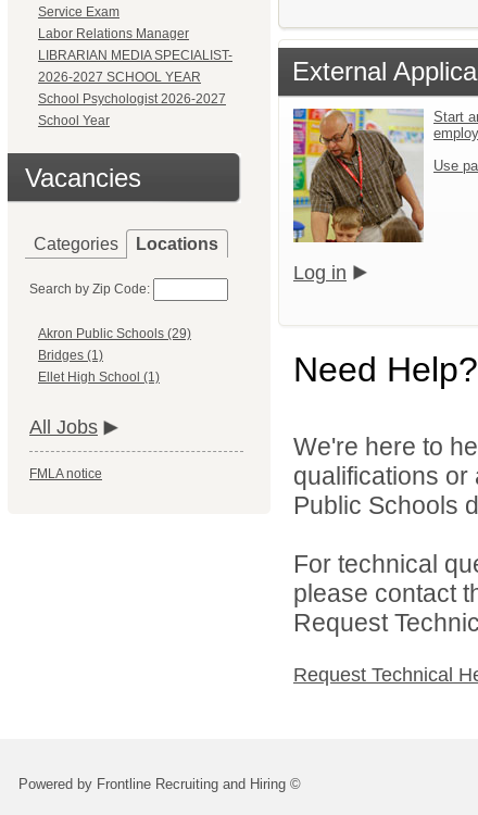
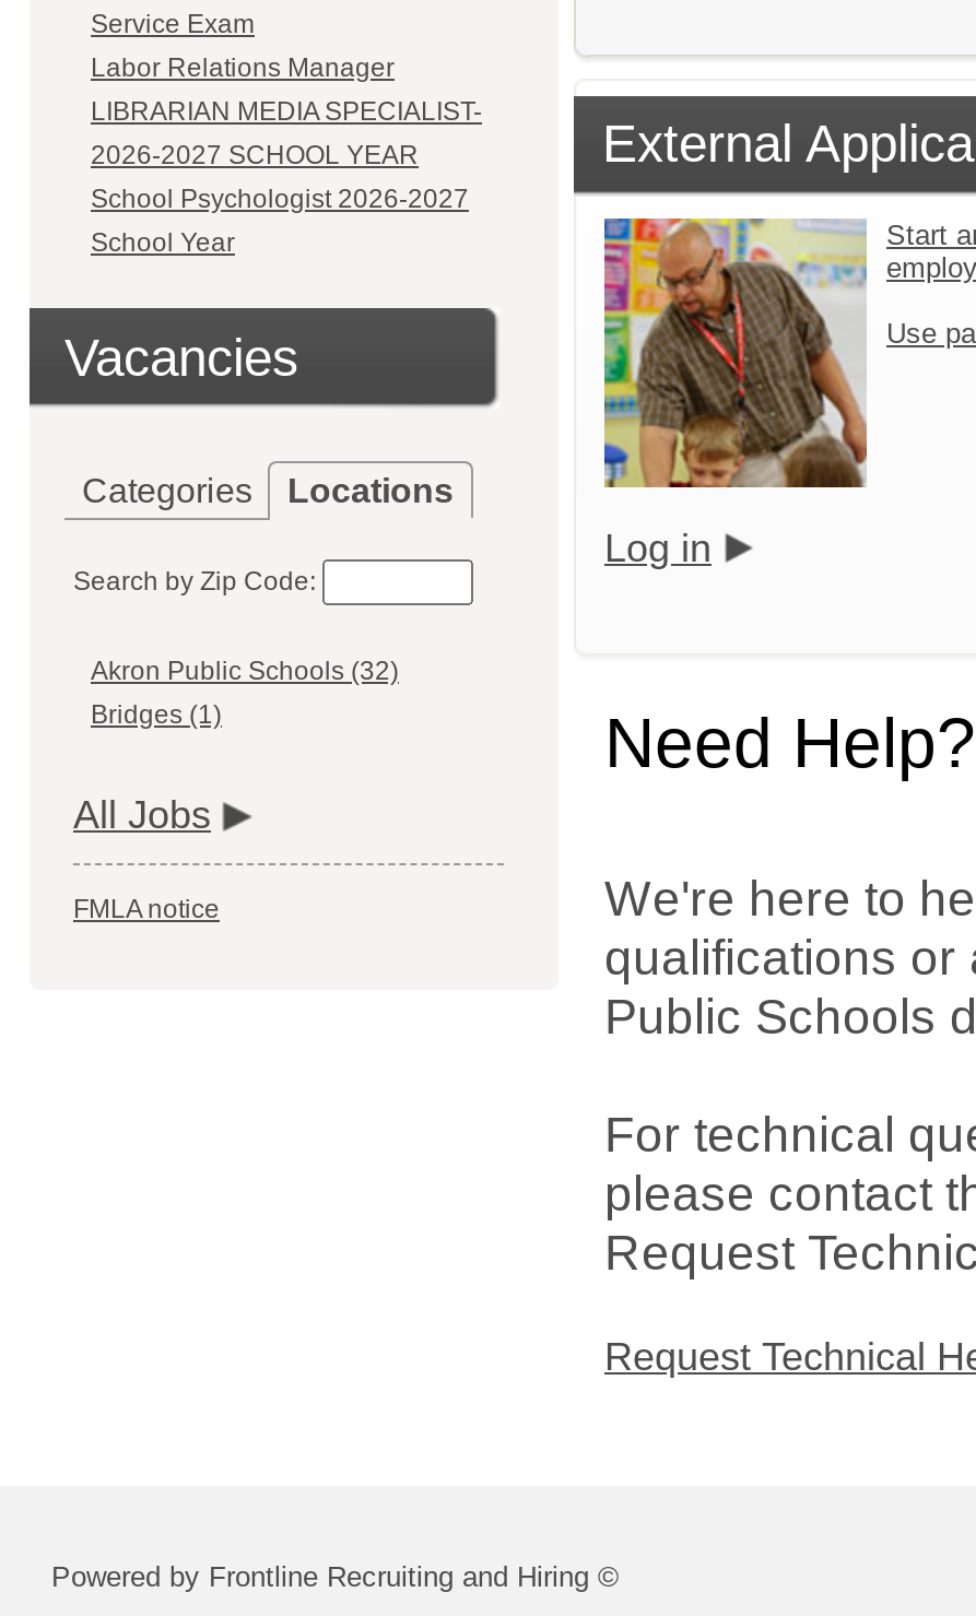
[38,326,191,342] Akron Public Schools (29) -> [91,656,399,687] Akron Public Schools (32)
[38,370,160,385] Ellet High School (1) -> none
moved [29,417,102,482] -> [73,794,220,925]: All Jobs | FMLA notice

